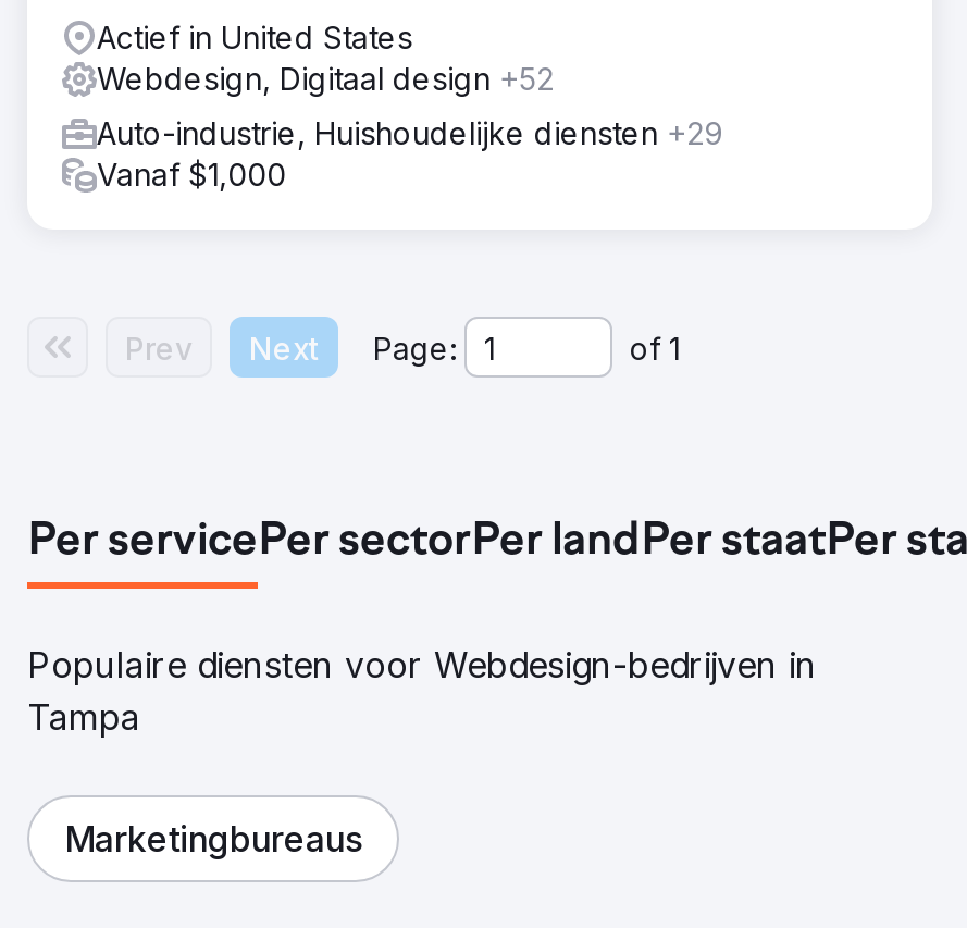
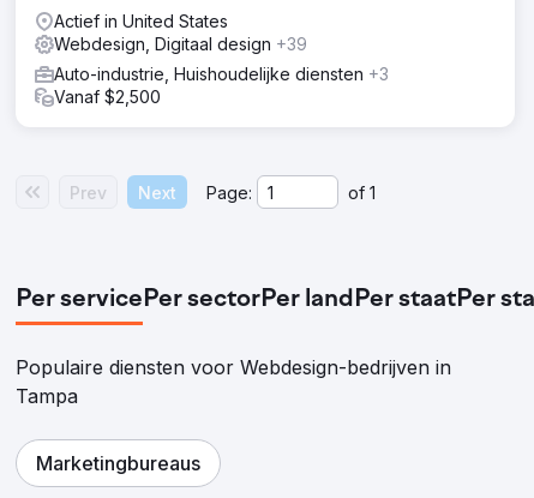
[97,60,554,97] Webdesign, Digitaal design +52 -> [54,34,307,54] Webdesign, Digitaal design +39
[97,114,723,151] Auto-industrie, Huishoudelijke diensten +29 -> [54,64,389,84] Auto-industrie, Huishoudelijke diensten +3
[97,156,286,193] Vanaf $1,000 -> [54,86,161,107] Vanaf $2,500

